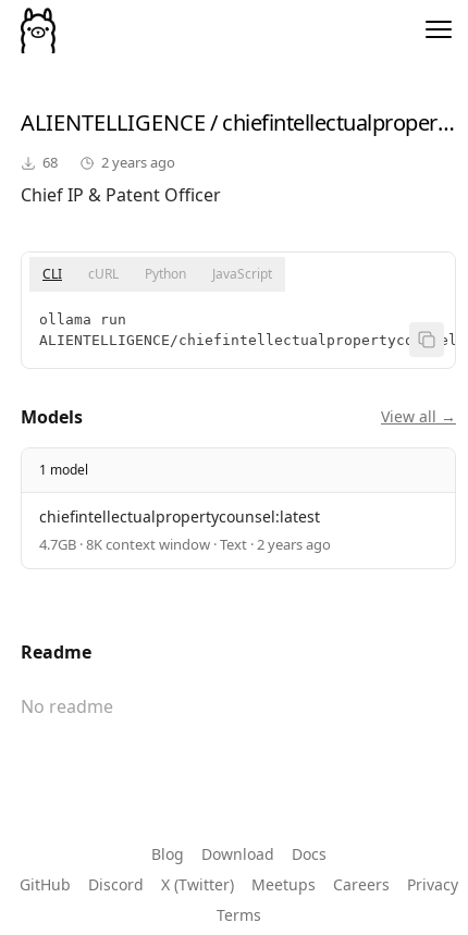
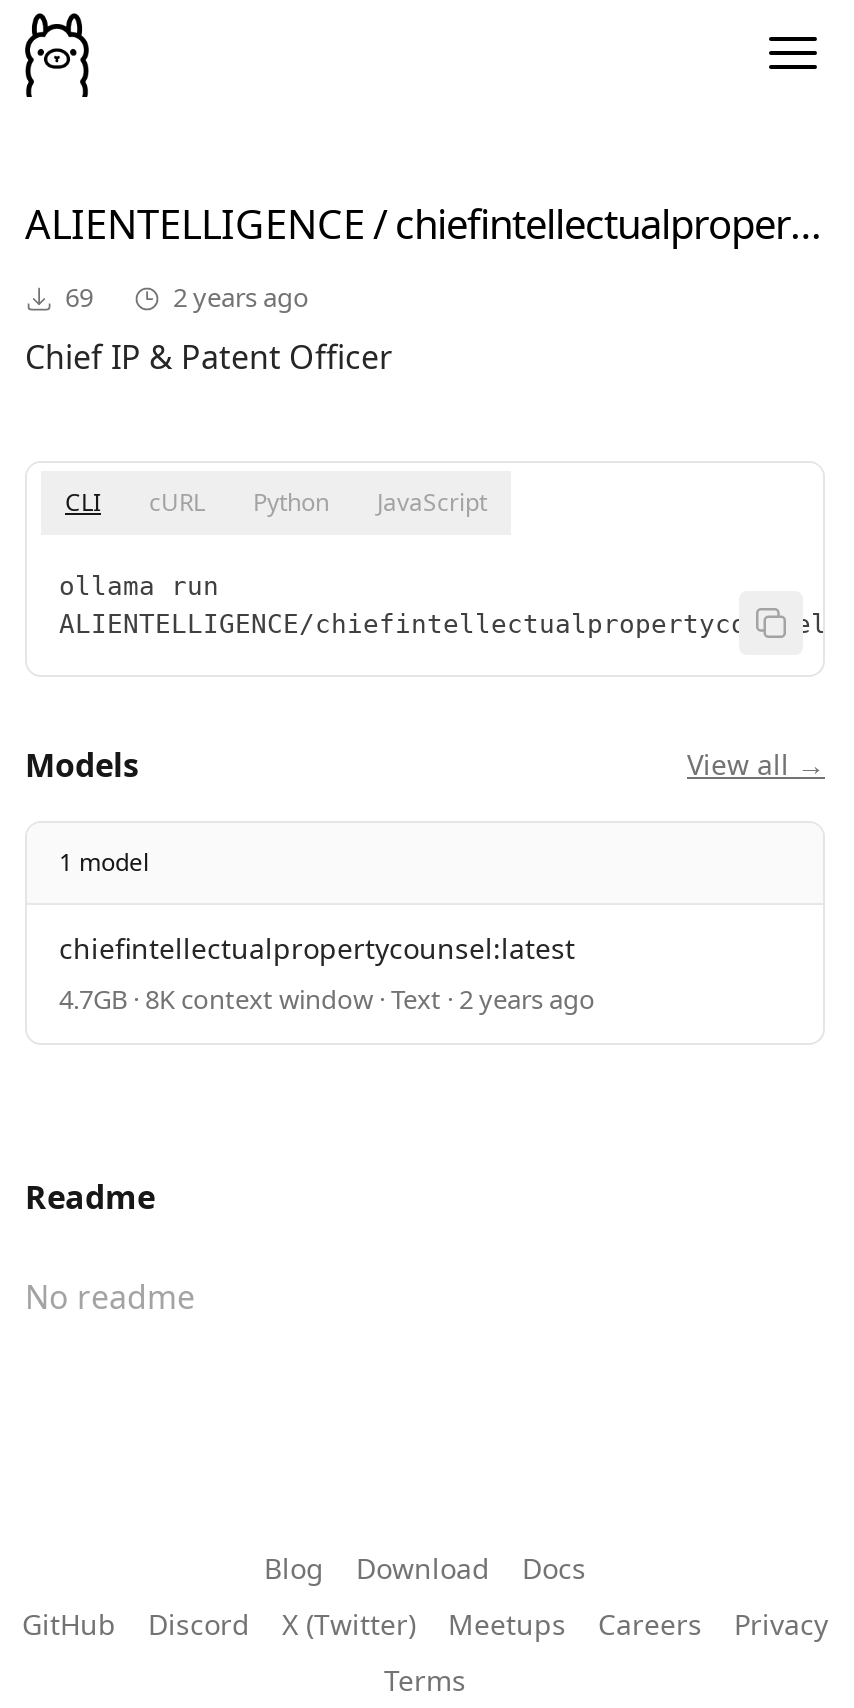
[42,153,58,172] 68 -> [65,279,93,315] 69

